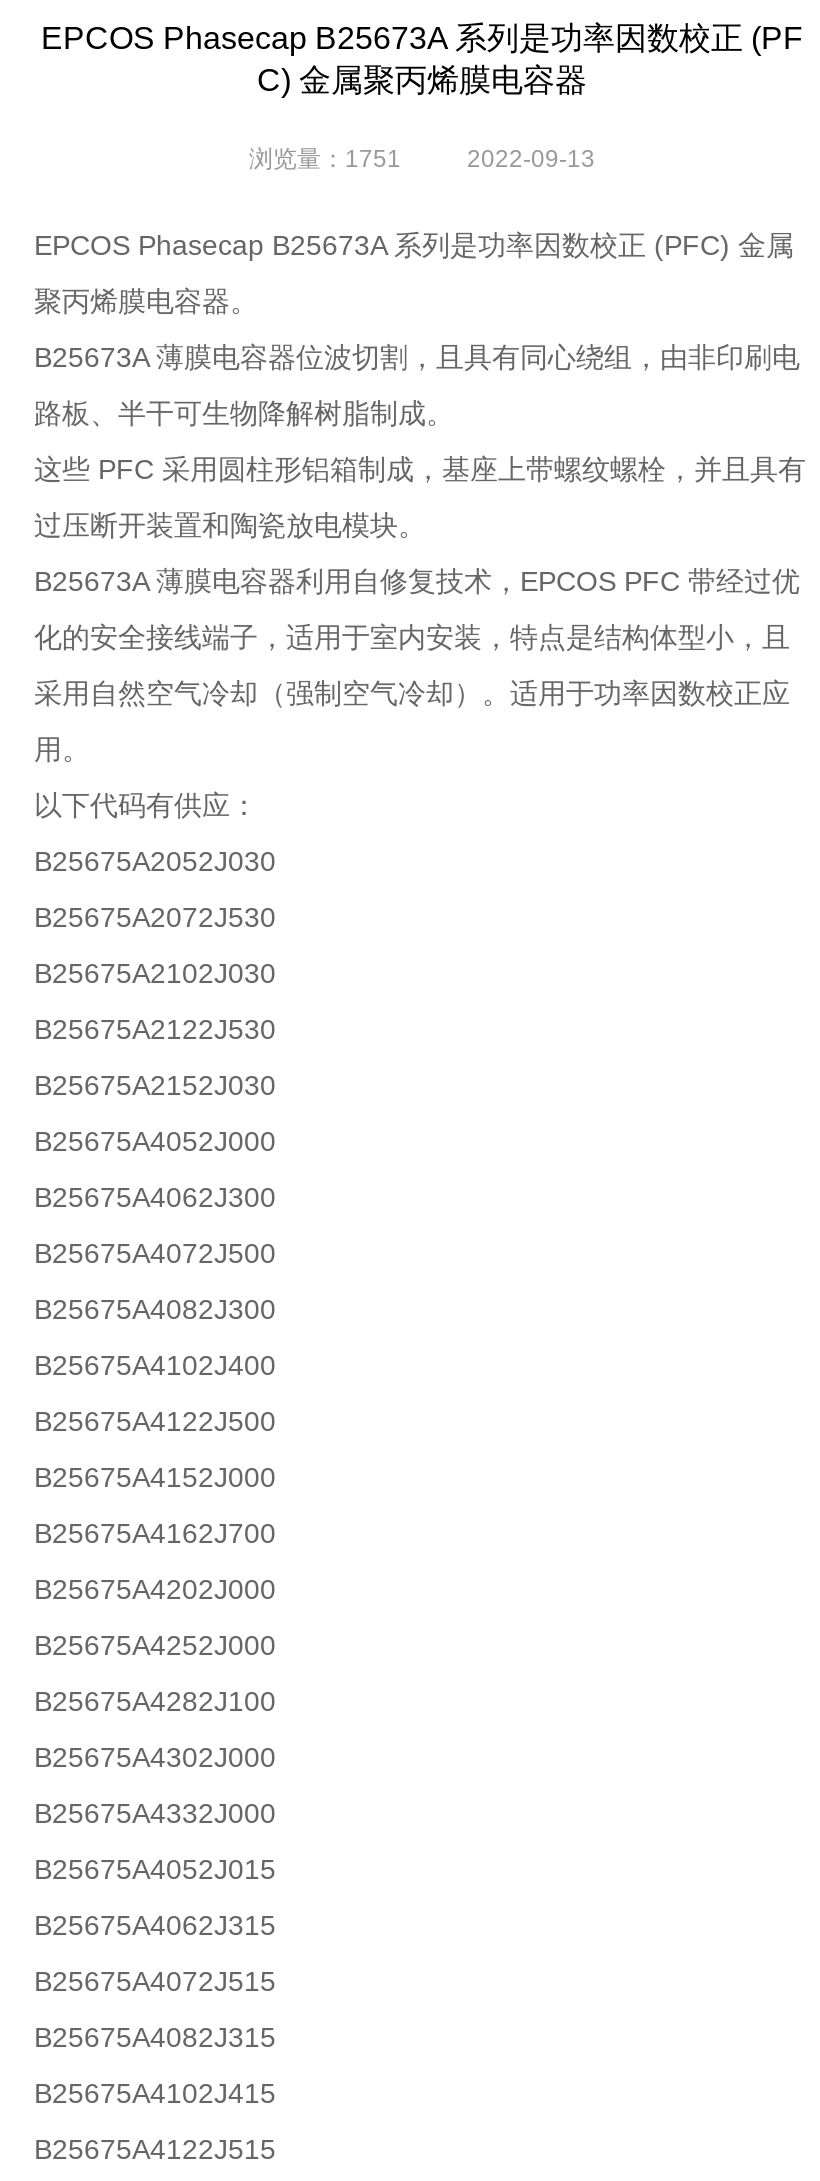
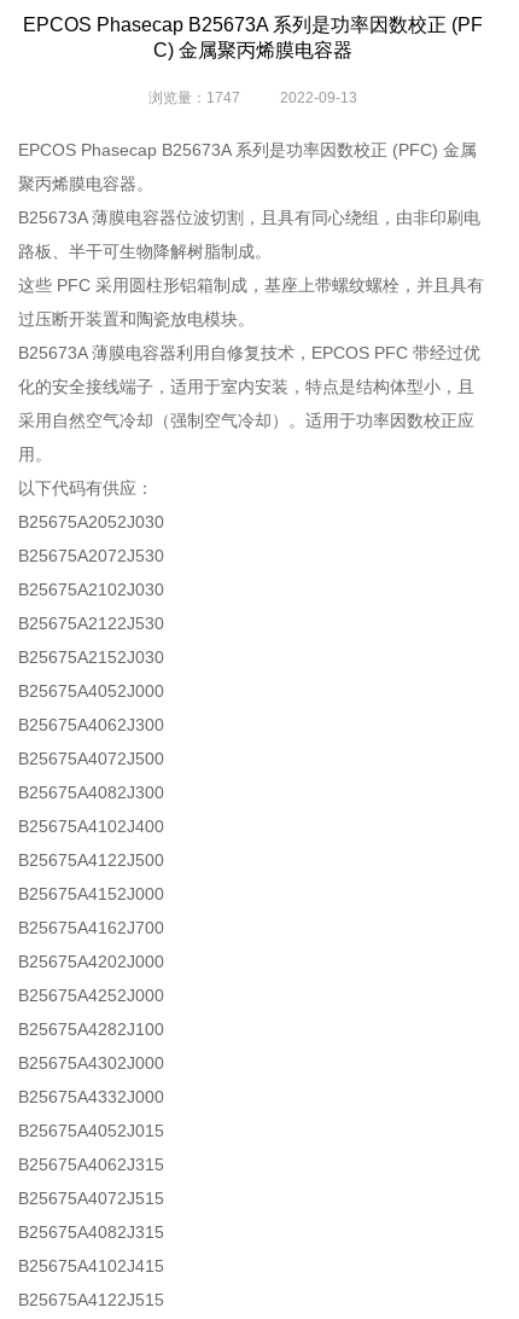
[249,145,401,173] 浏览量：1751 -> [148,89,240,106] 浏览量：1747

